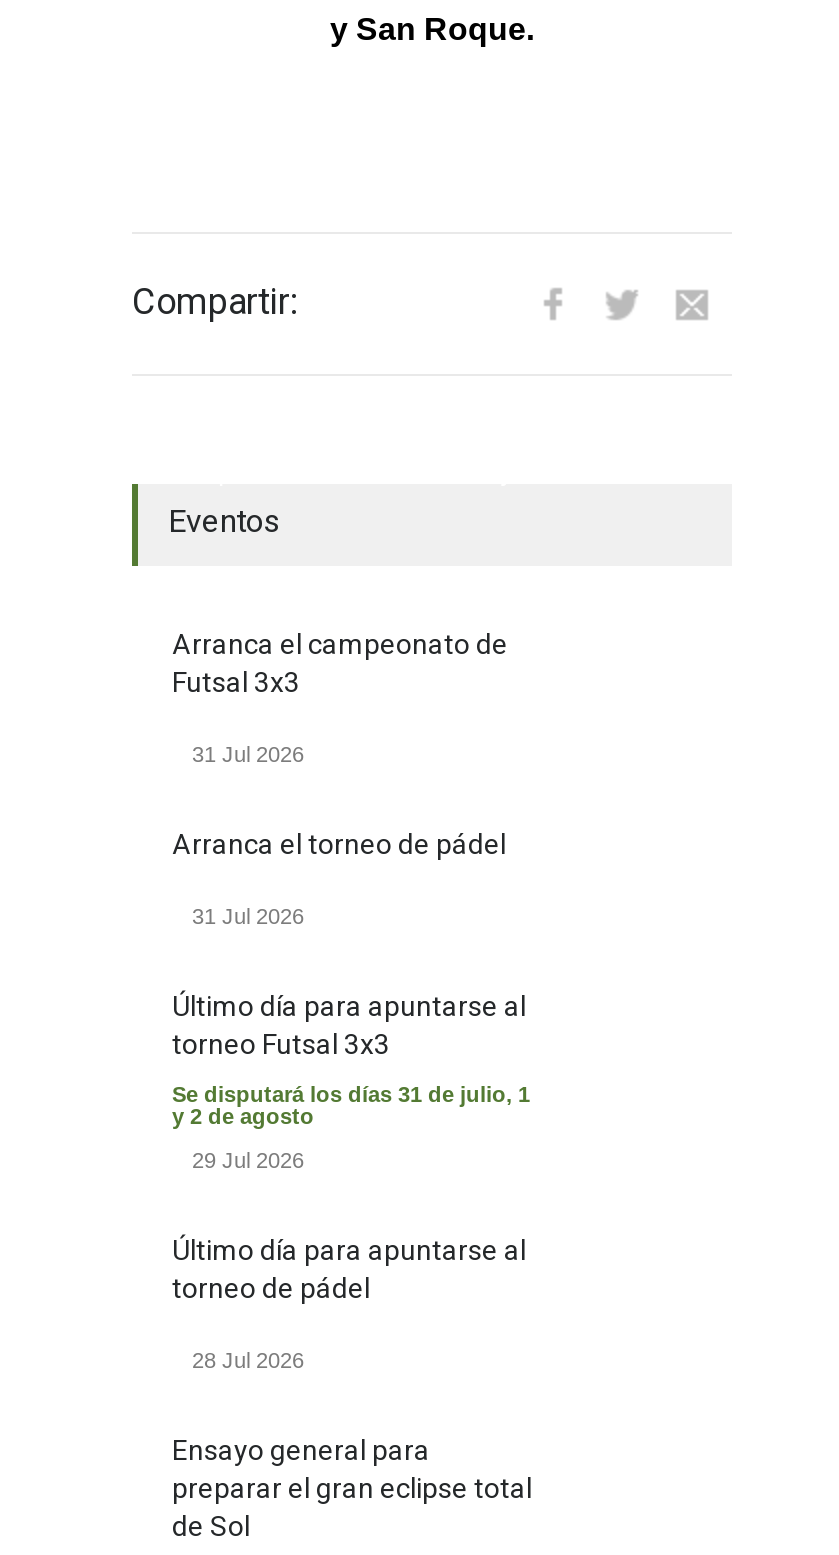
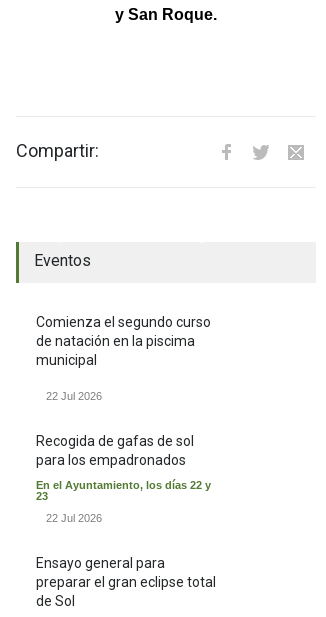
[172,627,530,1371] Arranca el campeonato de | Futsal 3x3 | 31 Jul 2026 | Arranca el torneo de pádel | 31 Jul 2026 | Último día para apuntarse al | torneo Futsal 3x3 | Se disputará los días 31 de julio, 1 | y 2 de agosto | 29 Jul 2026 | Último día para apuntarse al | torneo de pádel | 28 Jul 2026 -> [36,314,211,524] Comienza el segundo curso | de natación en la piscima | municipal | 22 Jul 2026 | Recogida de gafas de sol | para los empadronados | En el Ayuntamiento, los días 22 y | 23 | 22 Jul 2026

